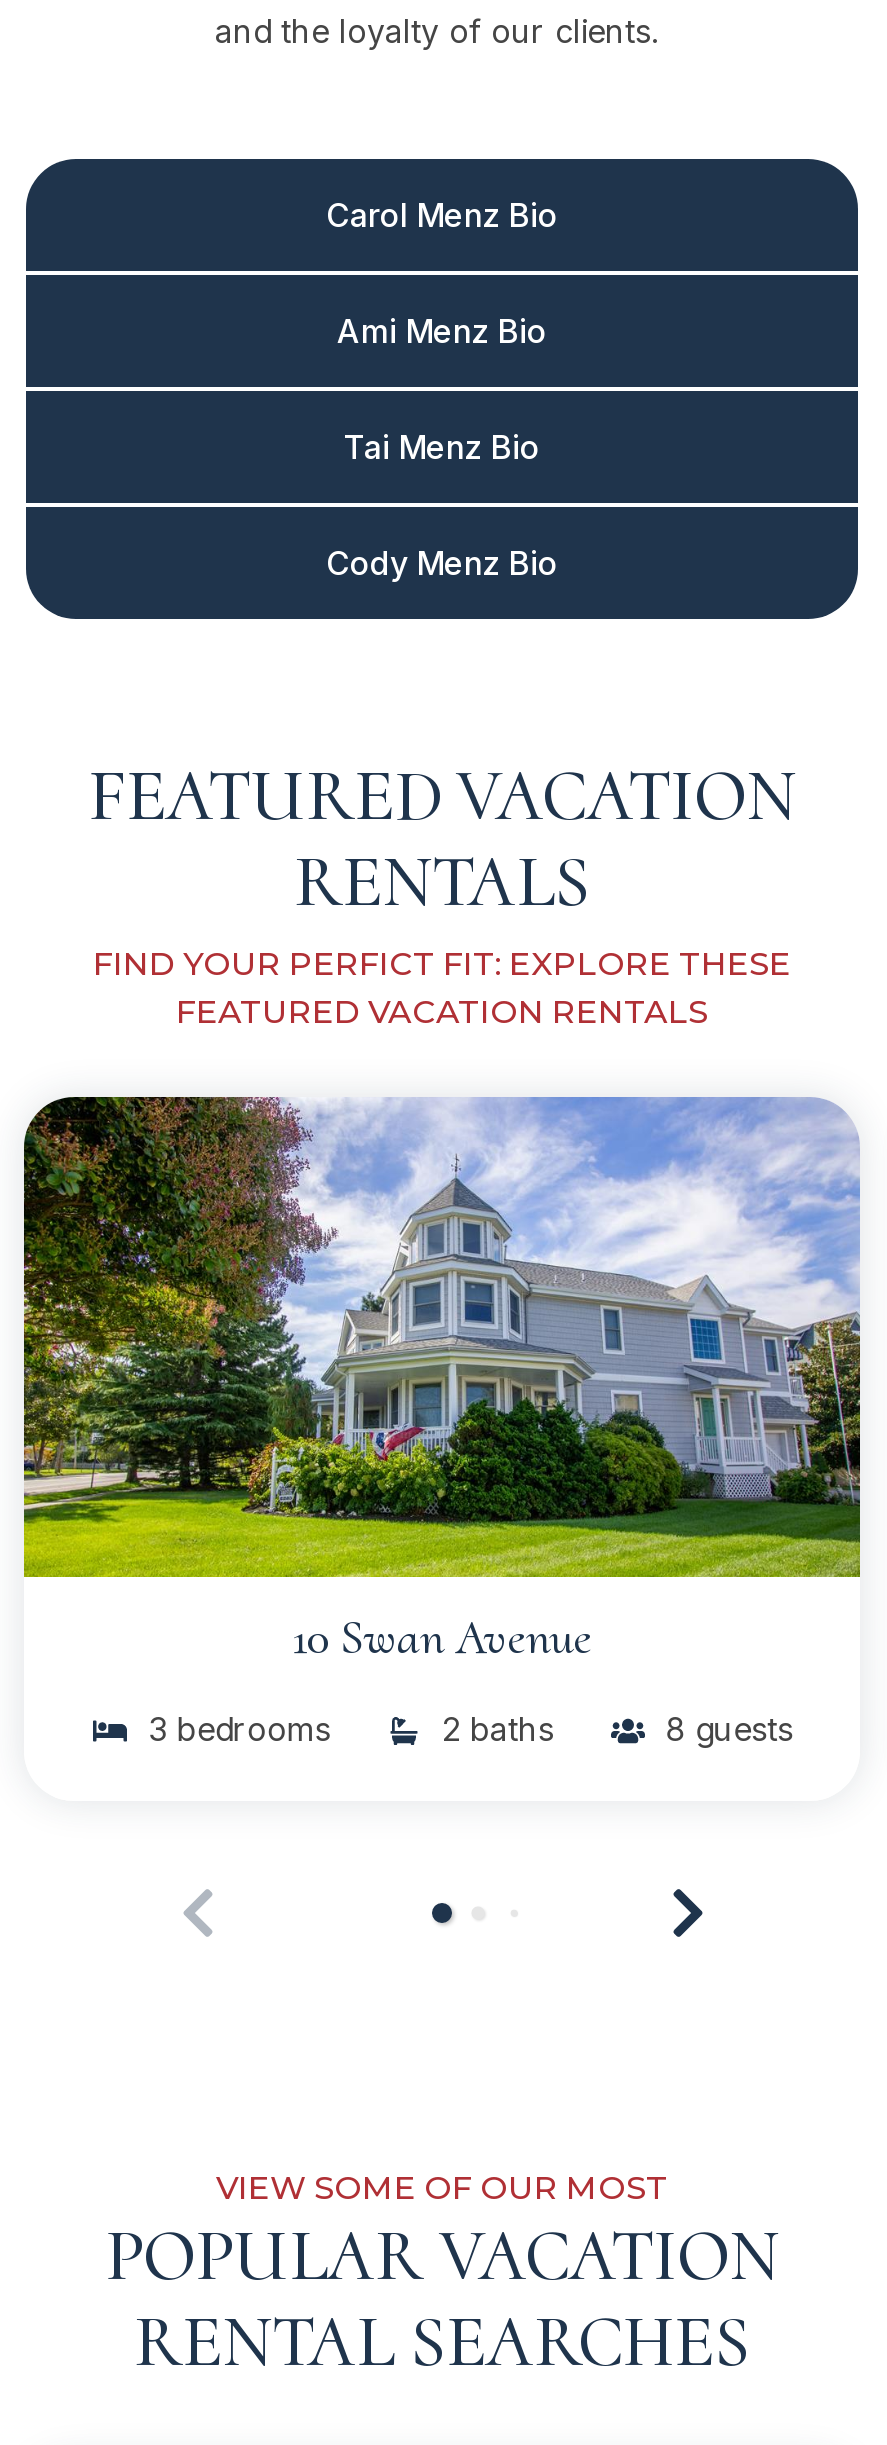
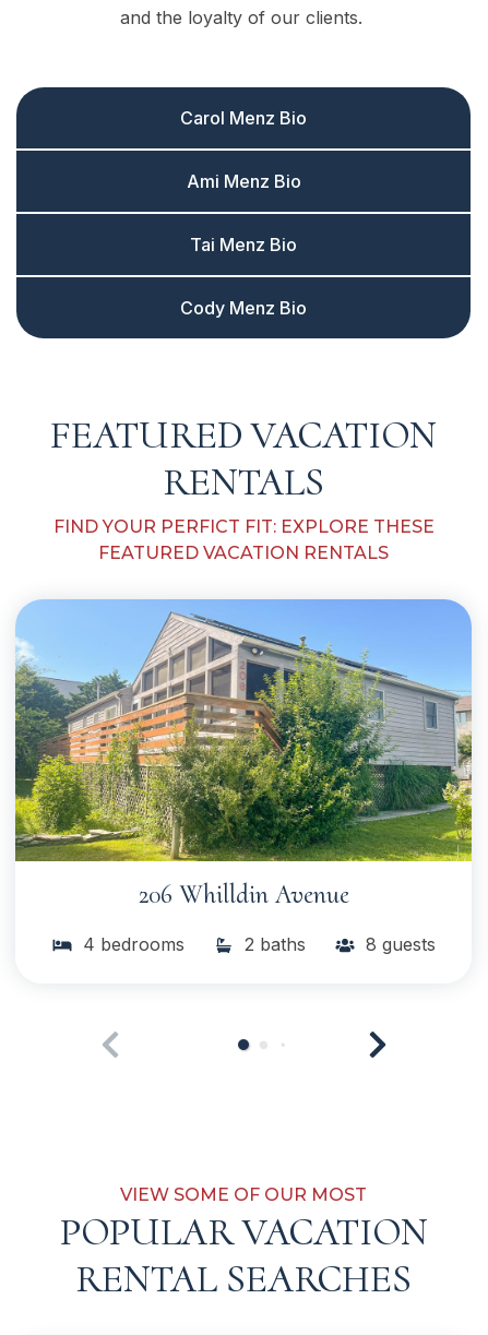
[22,1095,862,1666] [image] | 10 Swan Avenue -> [14,598,473,910] [image] | 206 Whilldin Avenue
[139,1708,331,1748] 3 bedrooms -> [78,933,185,955] 4 bedrooms

